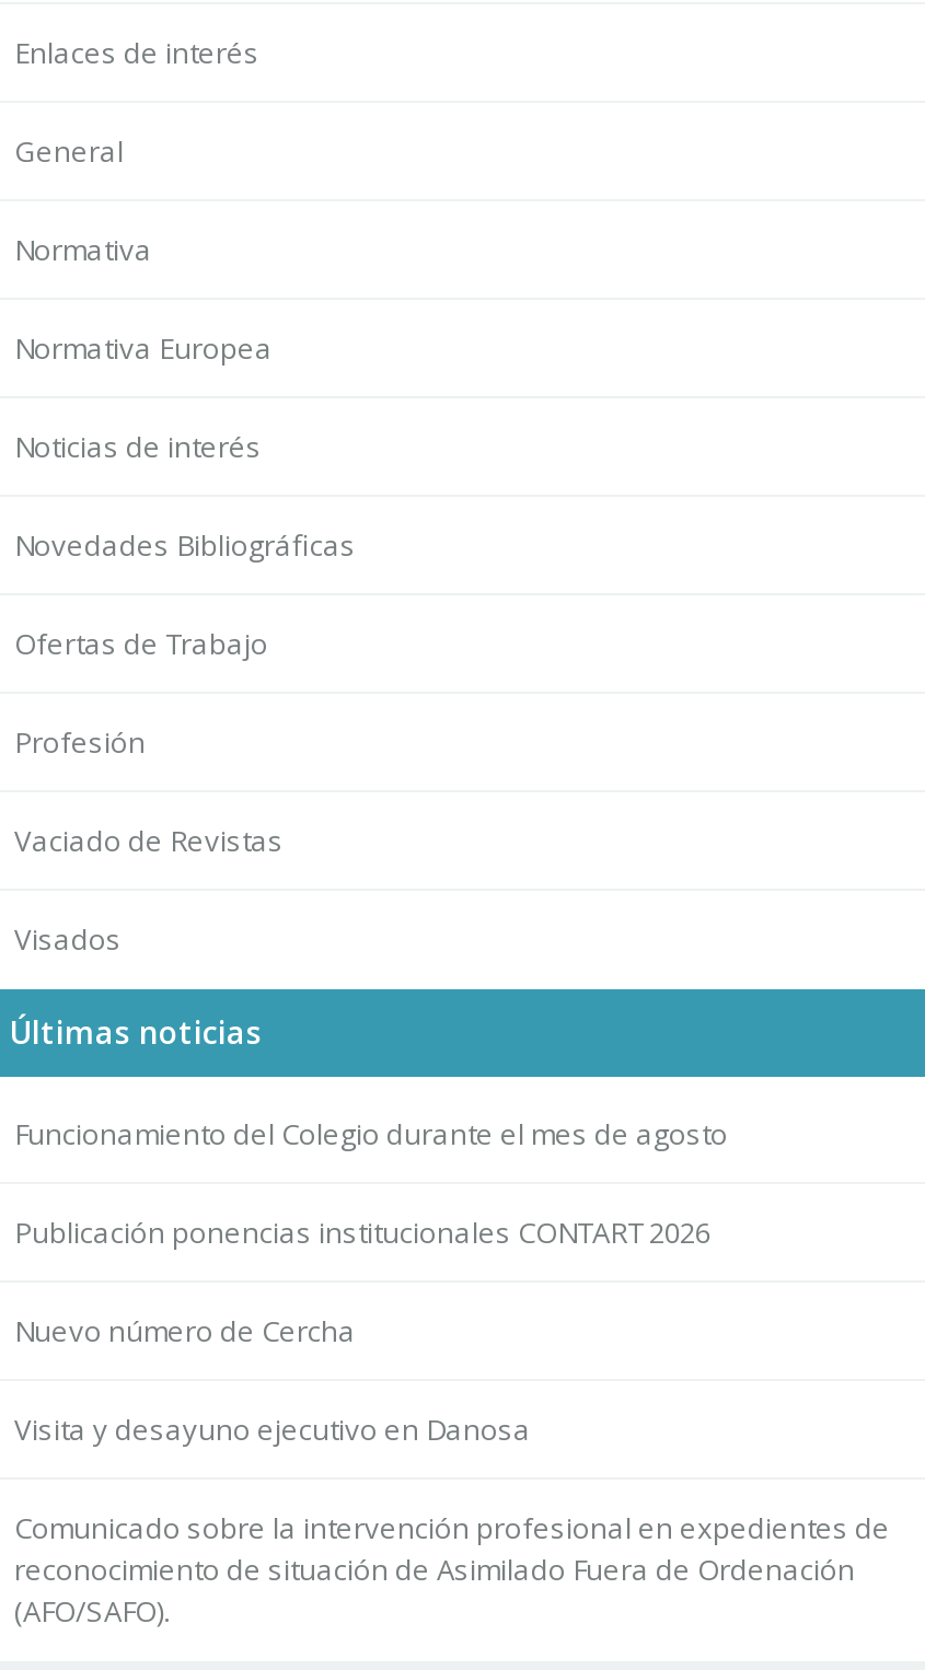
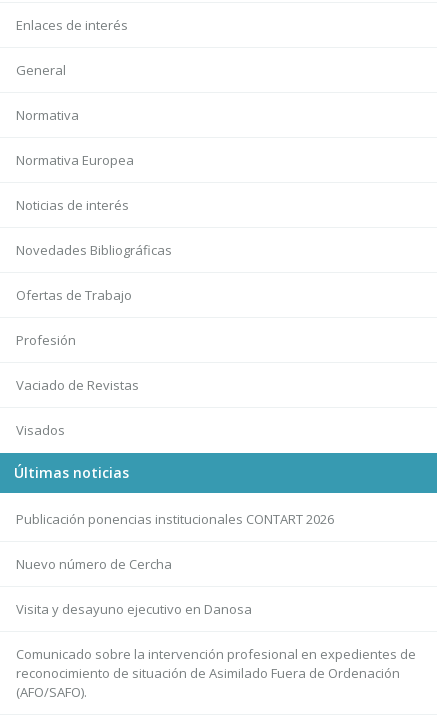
[14,1115,728,1154] Funcionamiento del Colegio durante el mes de agosto -> none

